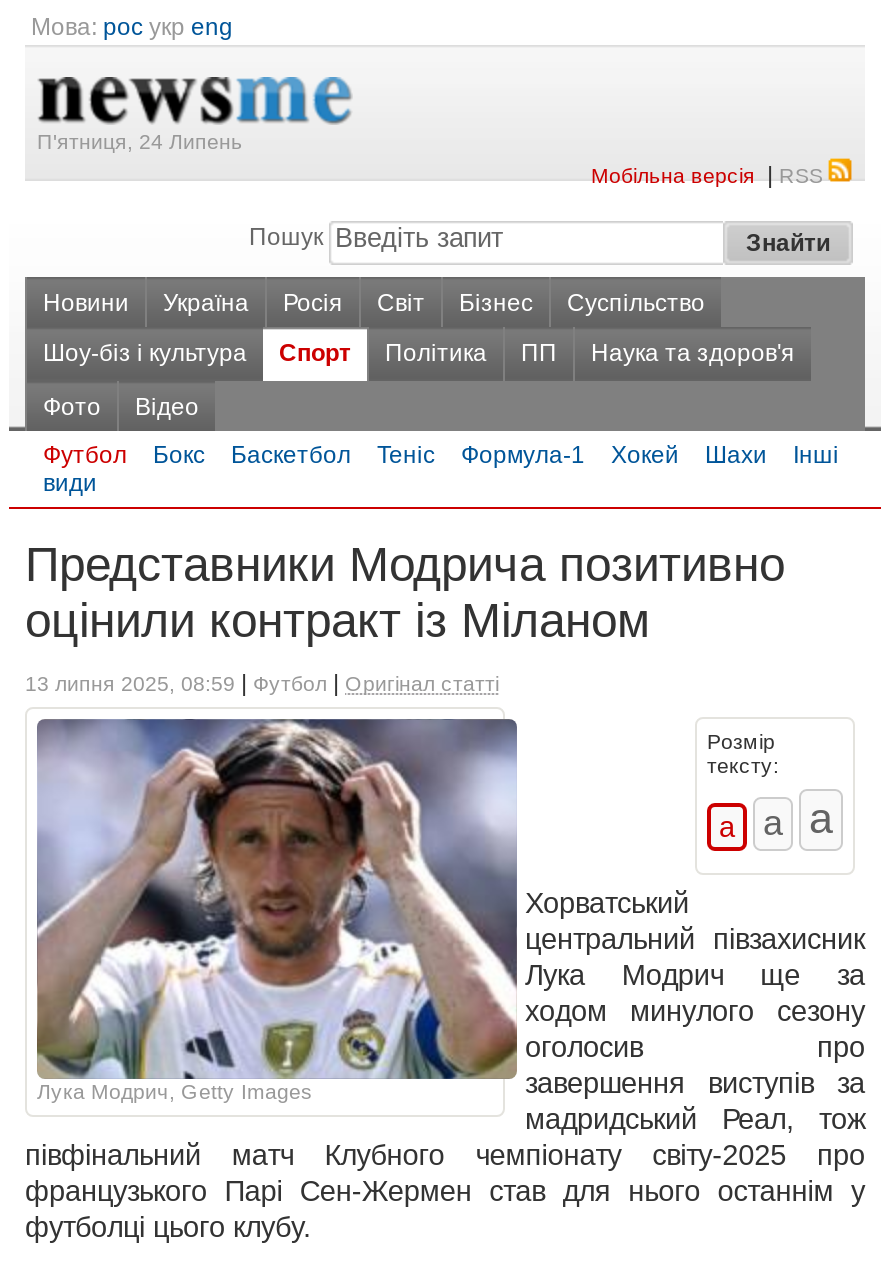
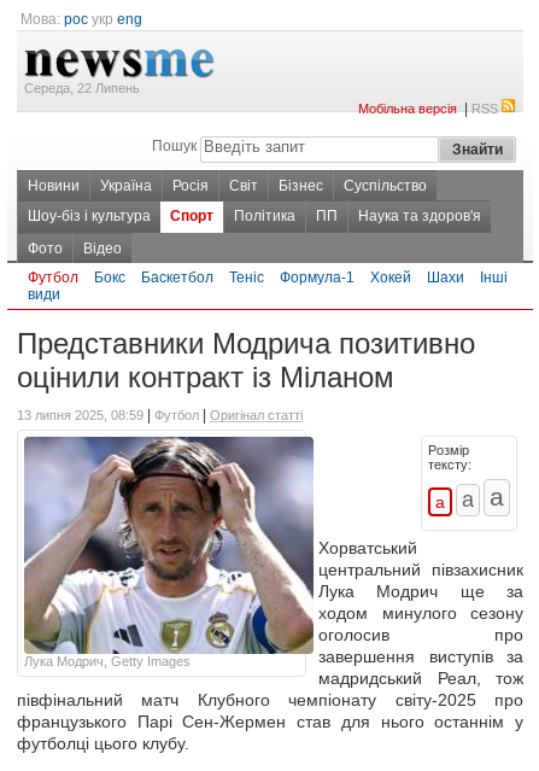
[37,129,243,153] П'ятниця, 24 Липень -> [24,81,140,95] Середа, 22 Липень

